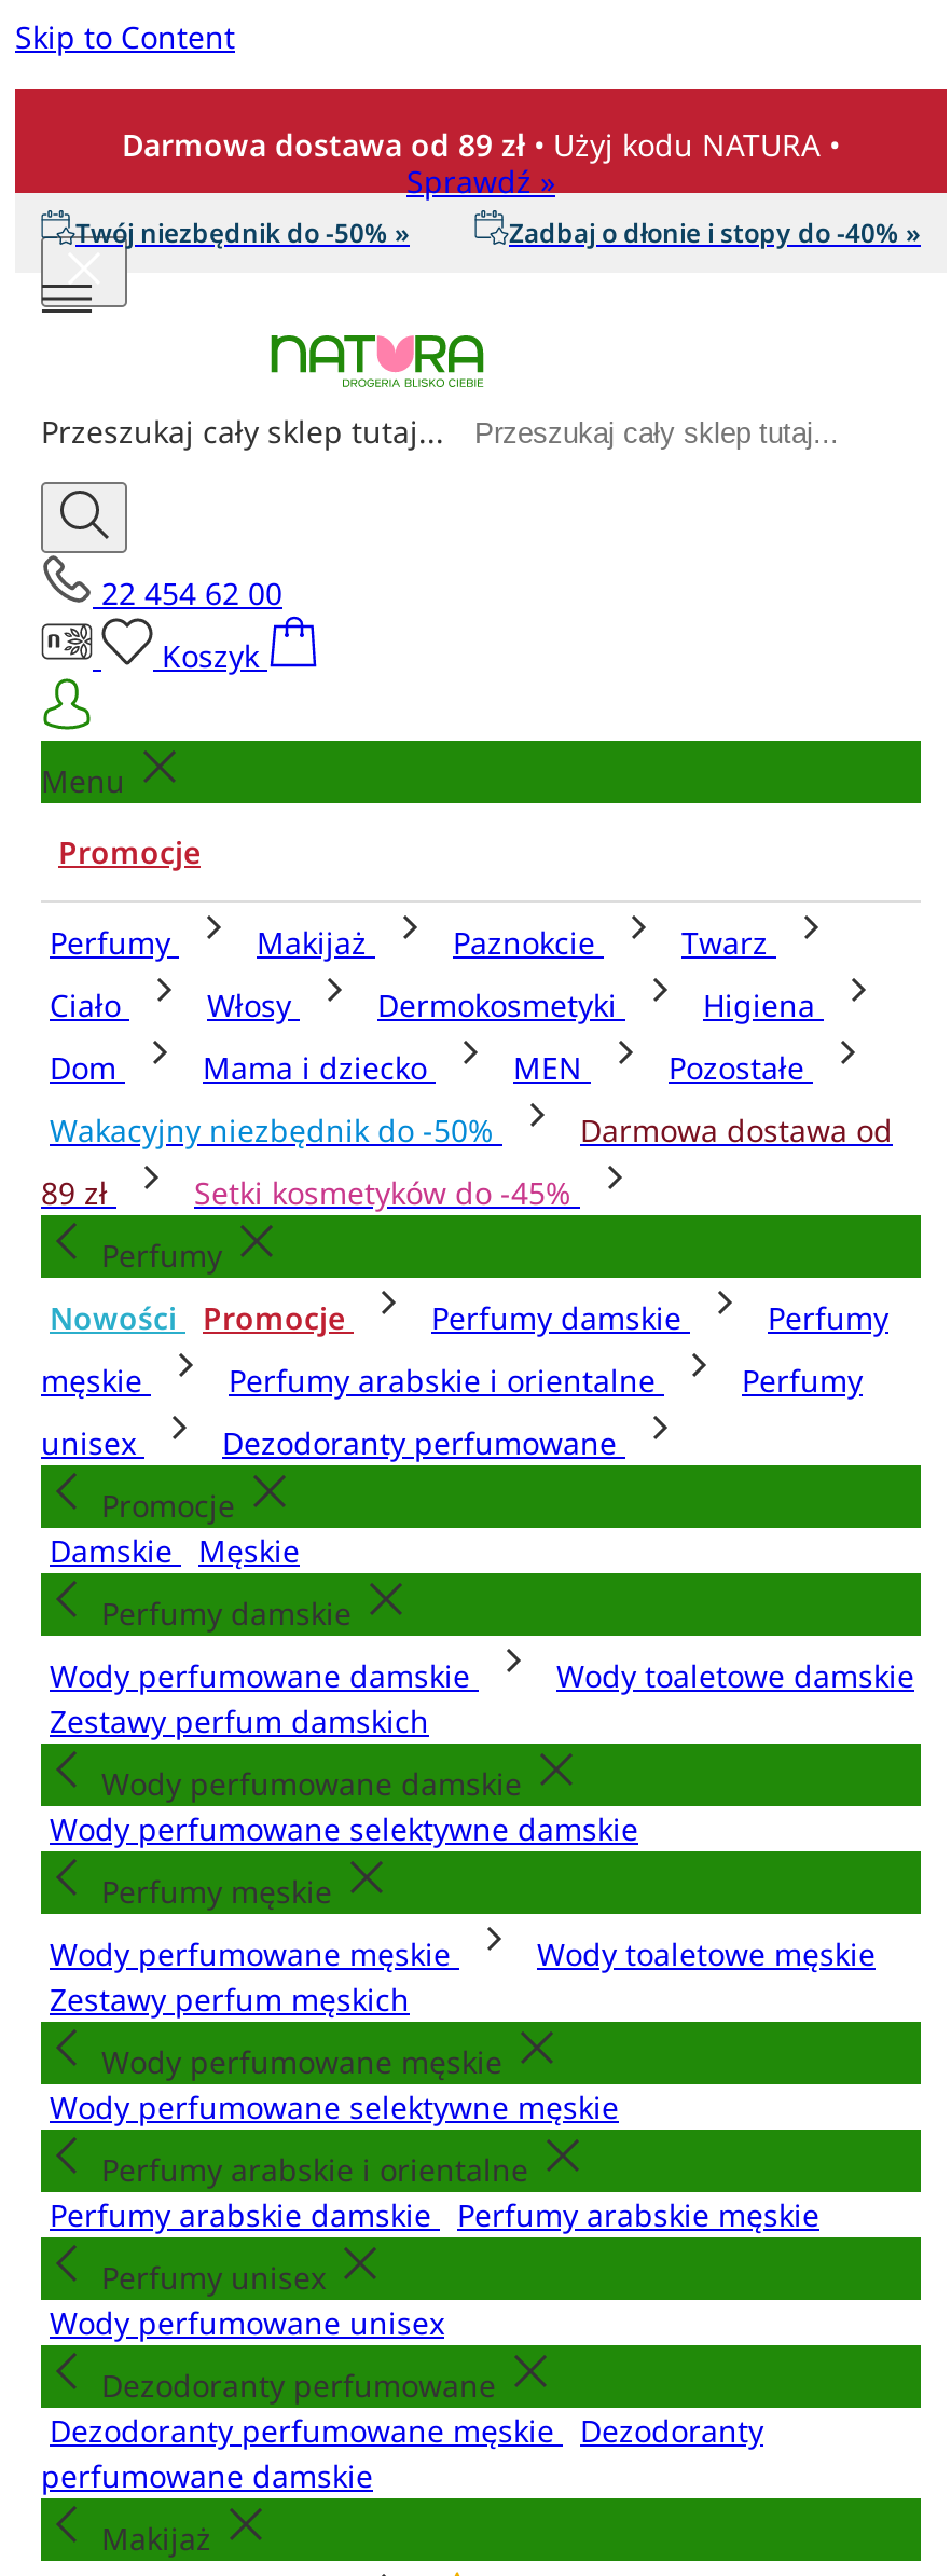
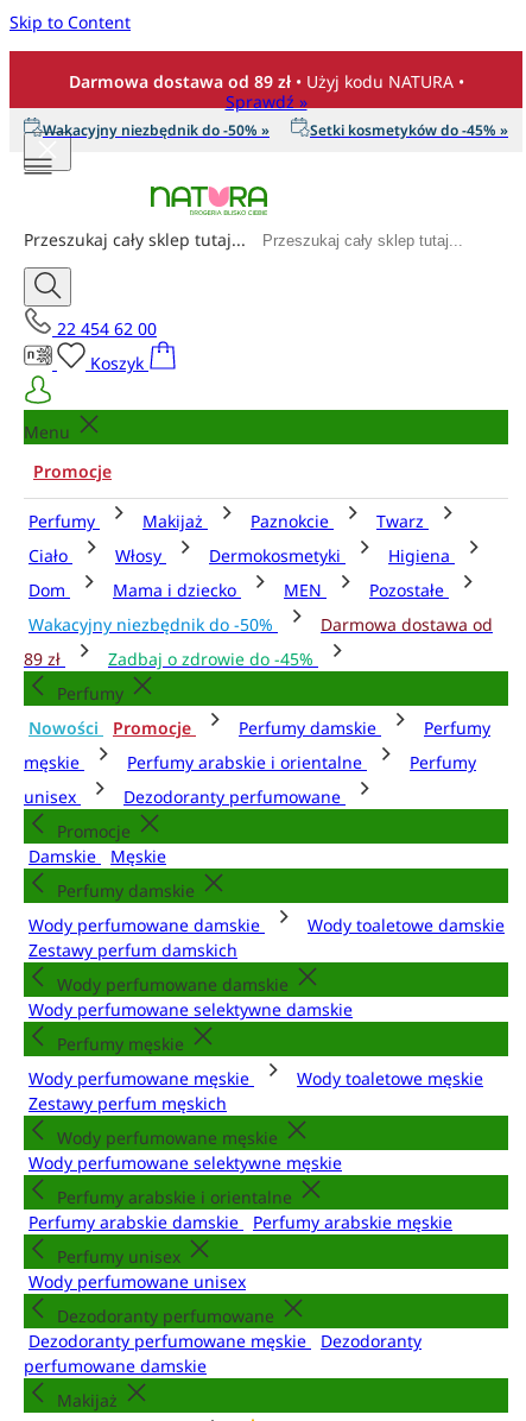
[75,213,921,250] Twój niezbędnik do -50% » | Zadbaj o dłonie i stopy do -40% » -> [43,119,508,140] Wakacyjny niezbędnik do -50% » | Setki kosmetyków do -45% »
[194,1172,580,1213] Setki kosmetyków do -45% -> [108,648,318,670] Zadbaj o zdrowie do -45%

